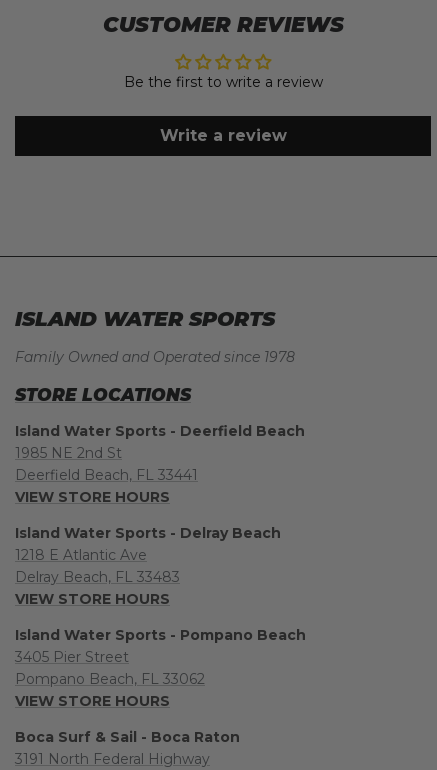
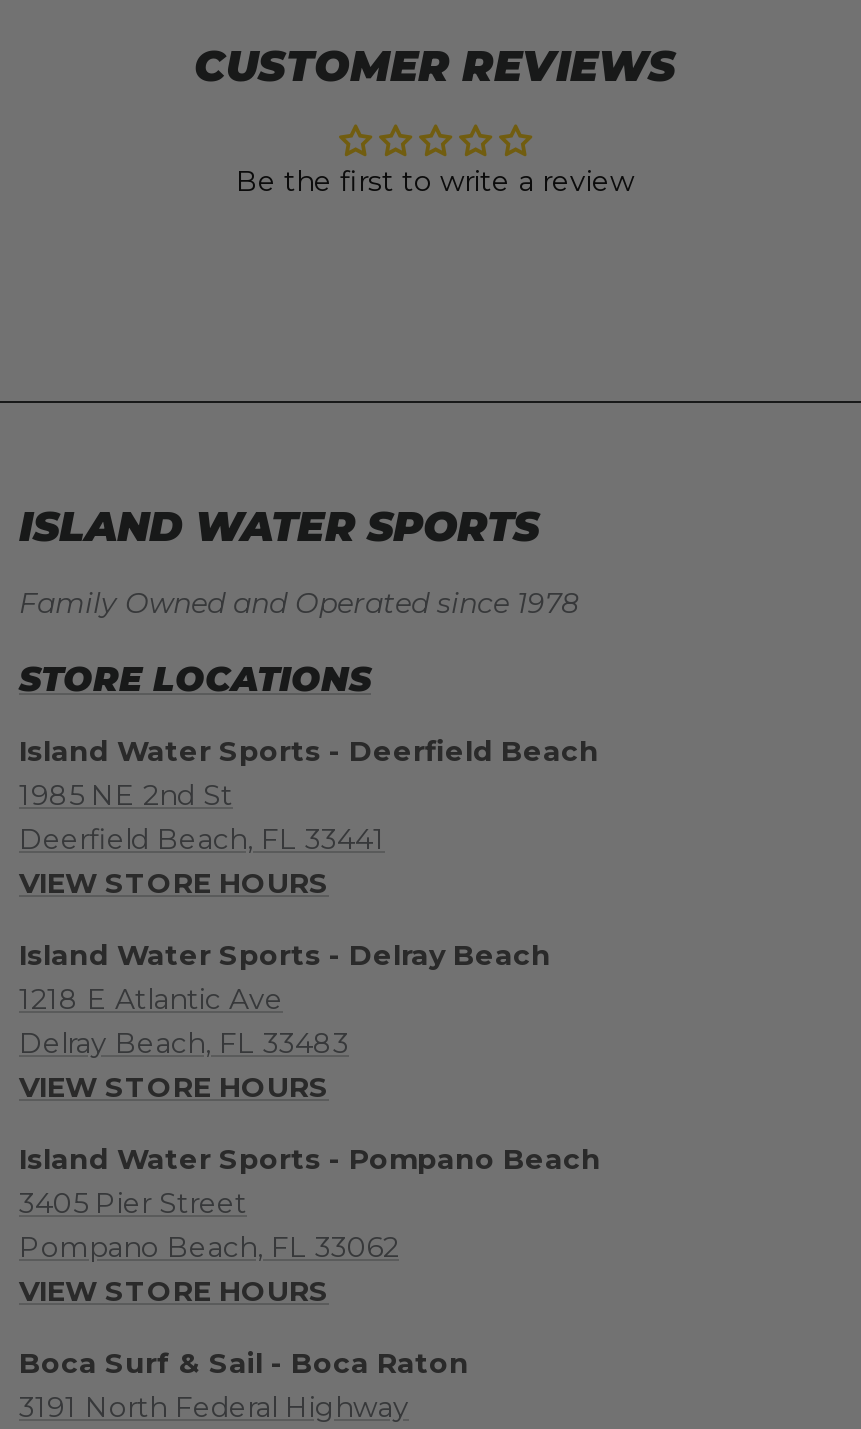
[159,125,286,144] Write a review -> none

